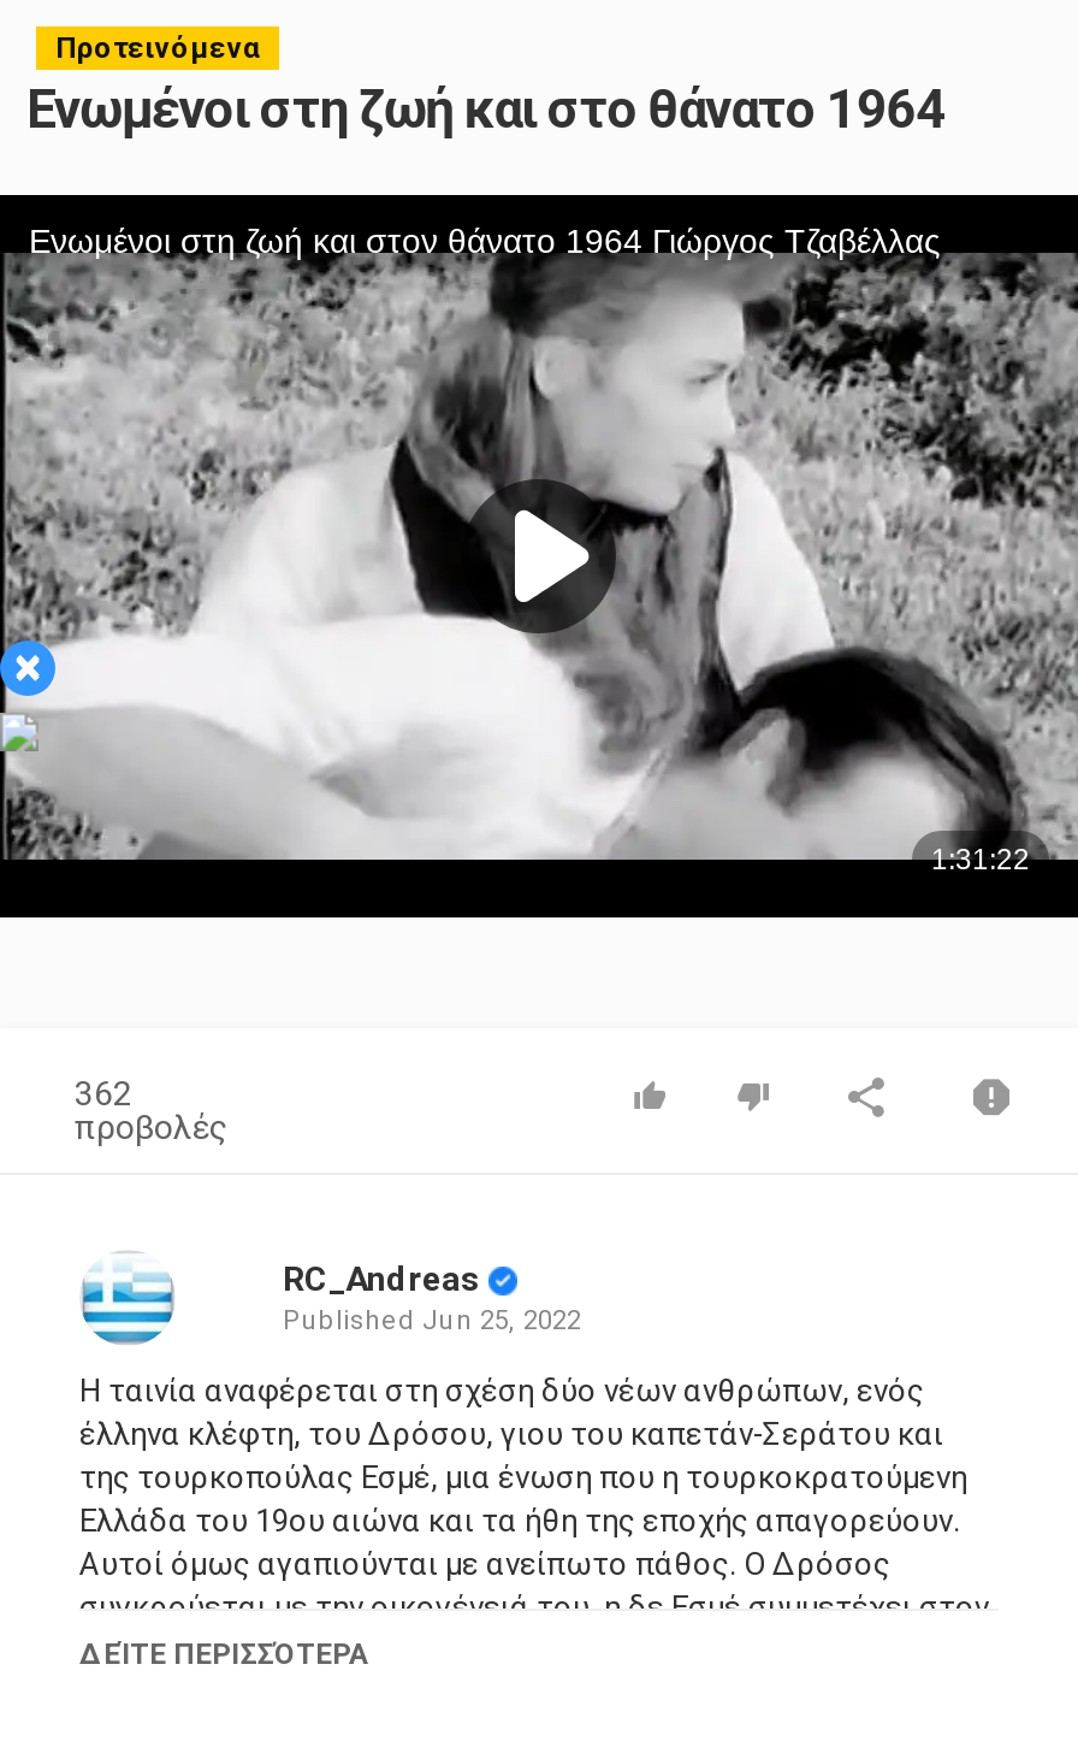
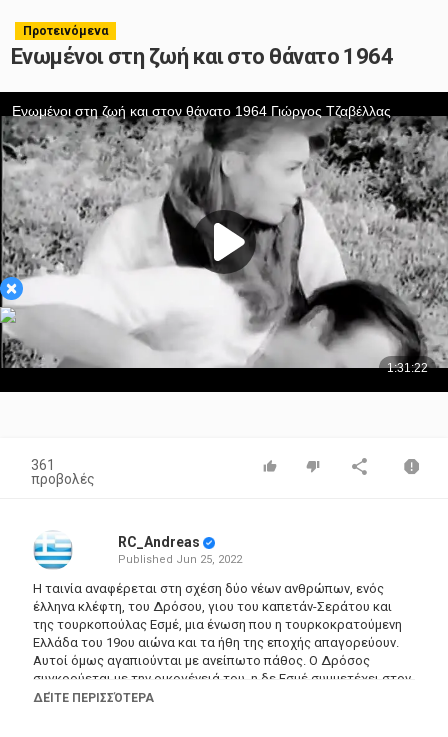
[75,1074,132,1112] 362 -> [31,457,55,473] 361

